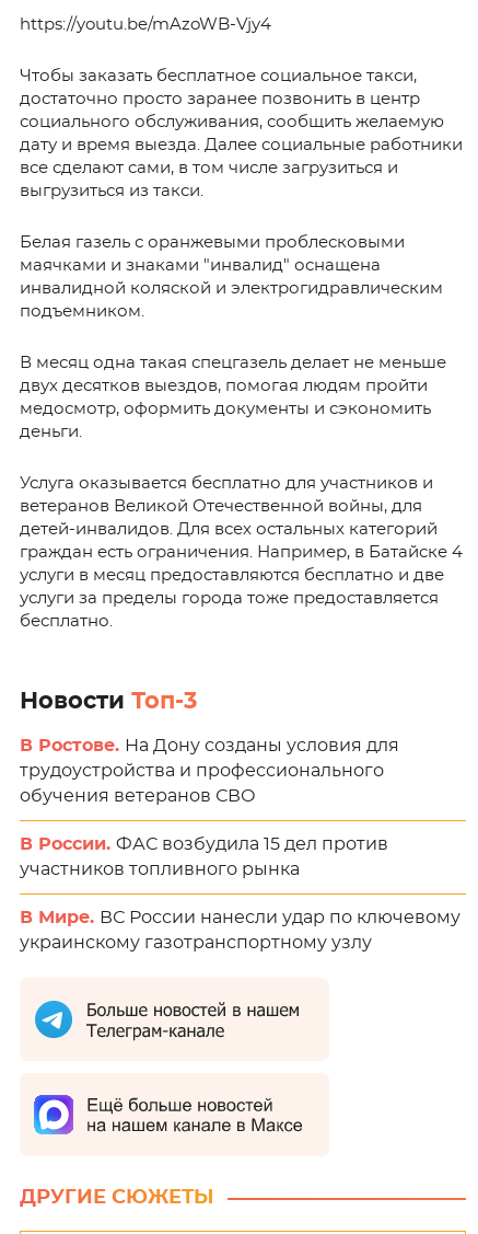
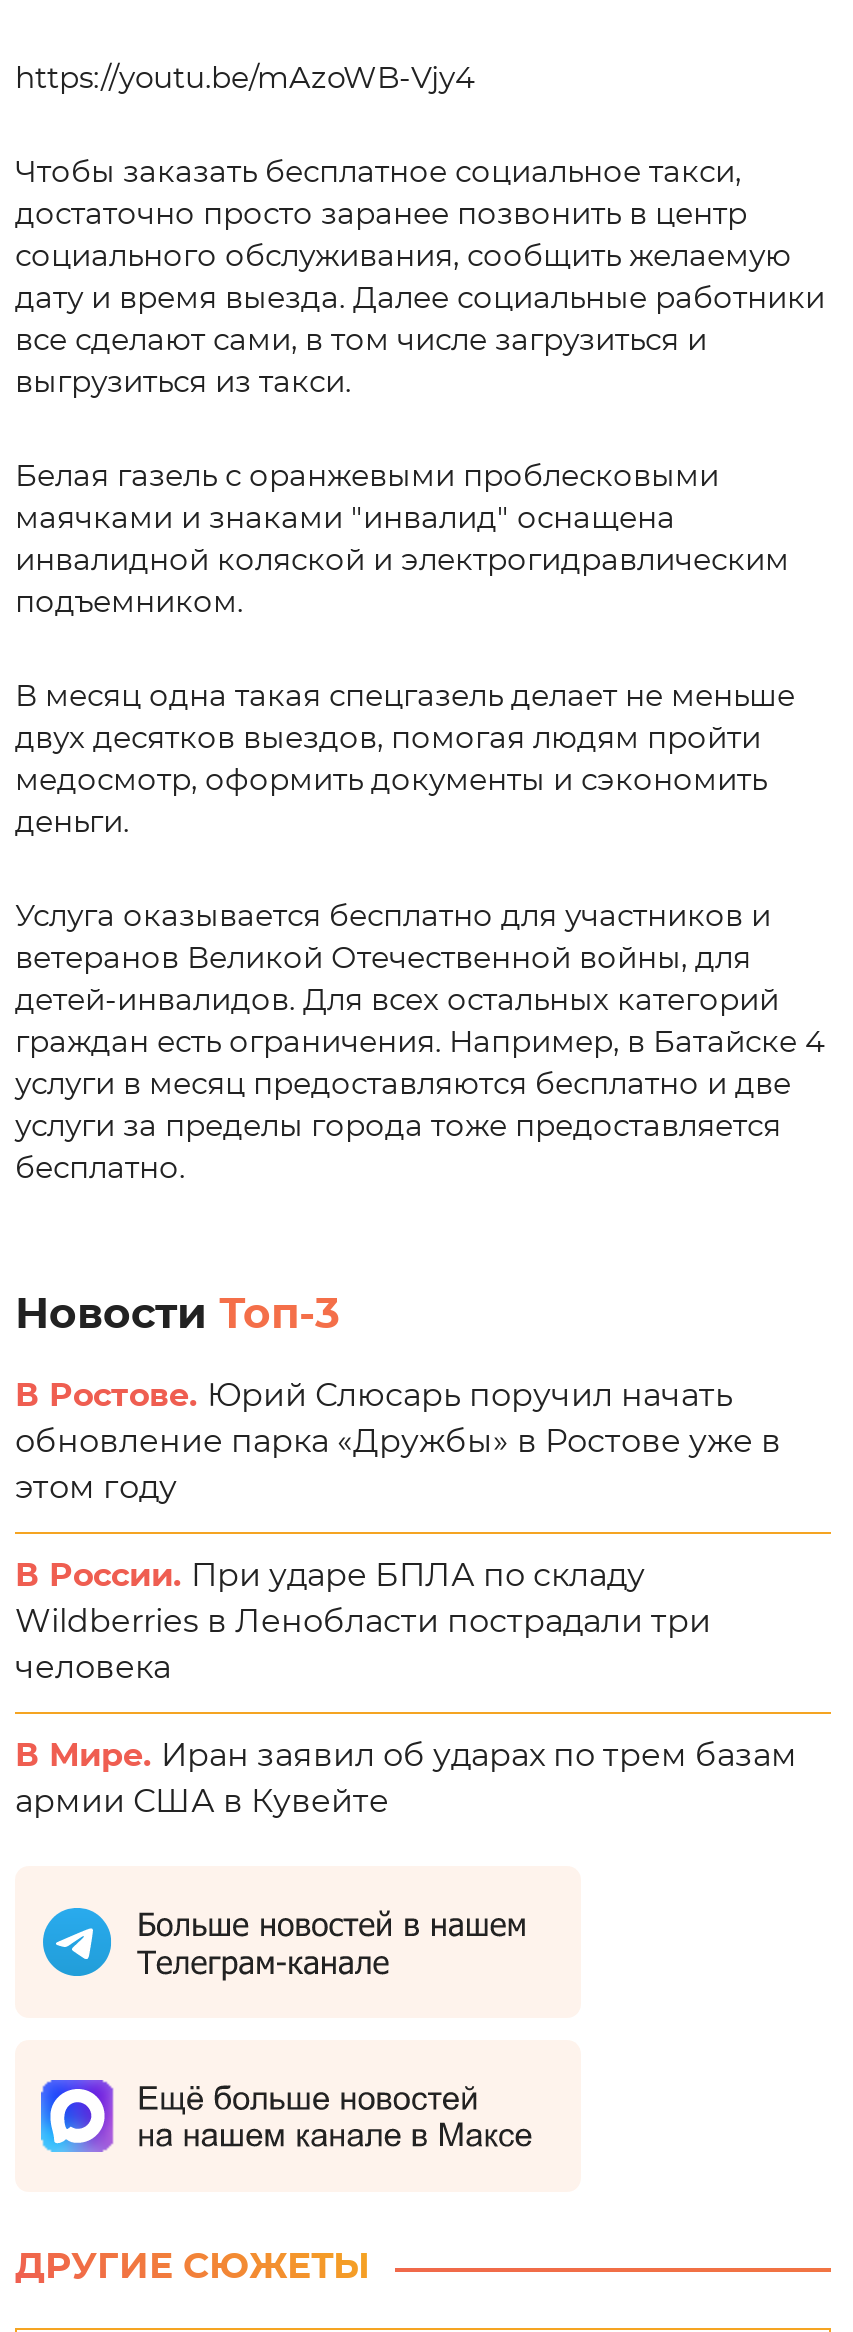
[20,737,399,805] В Ростове. На Дону созданы условия для | трудоустройства и профессионального | обучения ветеранов СВО -> [15,1380,781,1504] В Ростове. Юрий Слюсарь поручил начать | обновление парка «Дружбы» в Ростове уже в | этом году
[20,835,388,878] В России. ФАС возбудила 15 дел против | участников топливного рынка -> [15,1560,711,1684] В России. При ударе БПЛА по складу | Wildberries в Ленобласти пострадали три | человека
[20,909,460,952] В Мире. ВС России нанесли удар по ключевому | украинскому газотранспортному узлу -> [15,1740,797,1818] В Мире. Иран заявил об ударах по трем базам | армии США в Кувейте

